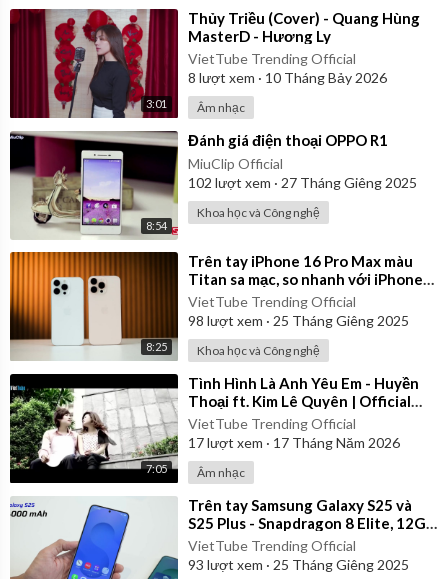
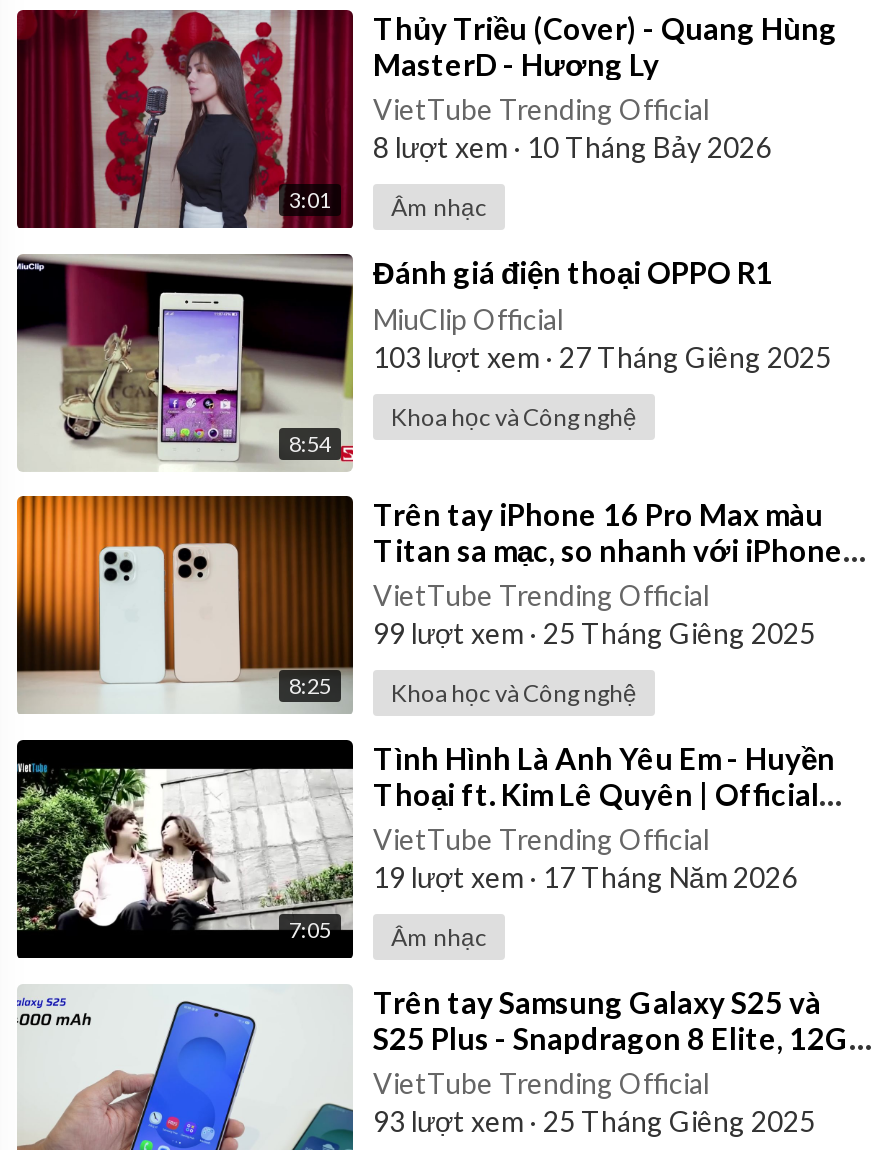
[188,174,417,191] 102 lượt xem · 27 Tháng Giêng 2025 -> [373,339,831,373] 103 lượt xem · 27 Tháng Giêng 2025
[188,312,409,329] 98 lượt xem · 25 Tháng Giêng 2025 -> [373,616,815,650] 99 lượt xem · 25 Tháng Giêng 2025
[188,434,400,451] 17 lượt xem · 17 Tháng Năm 2026 -> [373,860,797,894] 19 lượt xem · 17 Tháng Năm 2026

